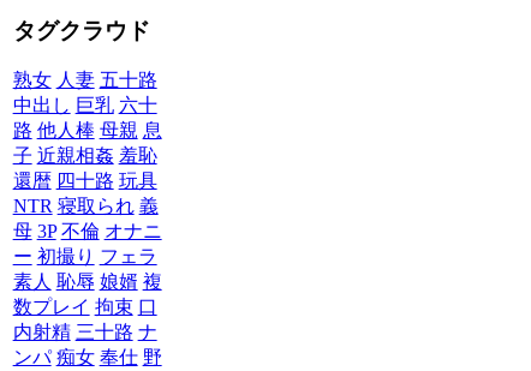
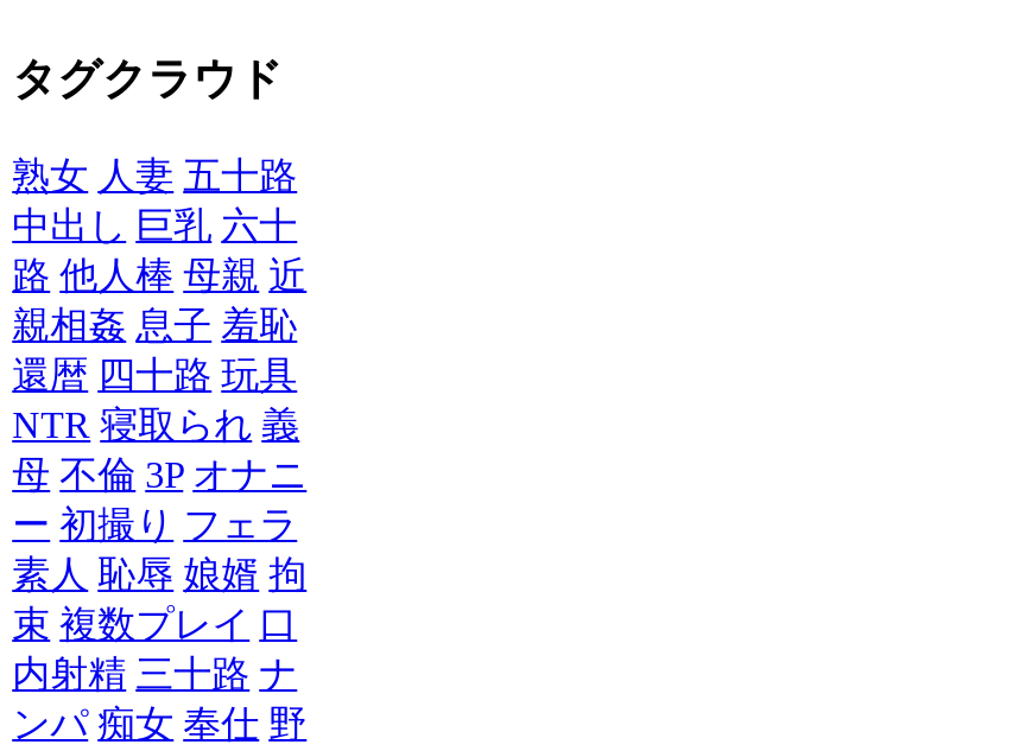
[13,121,162,141] 路 他人棒 母親 息 -> [12,256,307,297] 路 他人棒 母親 近
[13,146,157,166] 子 近親相姦 羞恥 -> [12,306,297,346] 親相姦 息子 羞恥
[13,222,162,242] 母 3P 不倫 オナニ -> [12,456,307,496] 母 不倫 3P オナニ
[13,272,162,292] 素人 恥辱 娘婿 複 -> [12,555,307,596] 素人 恥辱 娘婿 拘
[13,297,157,318] 数プレイ 拘束 口 -> [12,605,297,645] 束 複数プレイ 口

